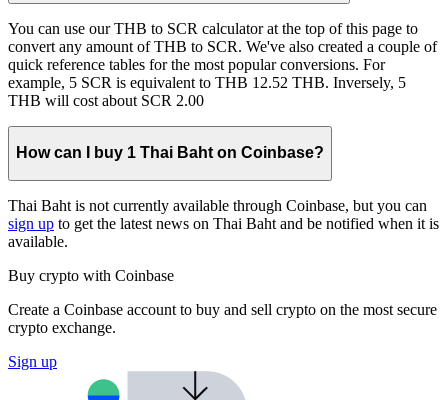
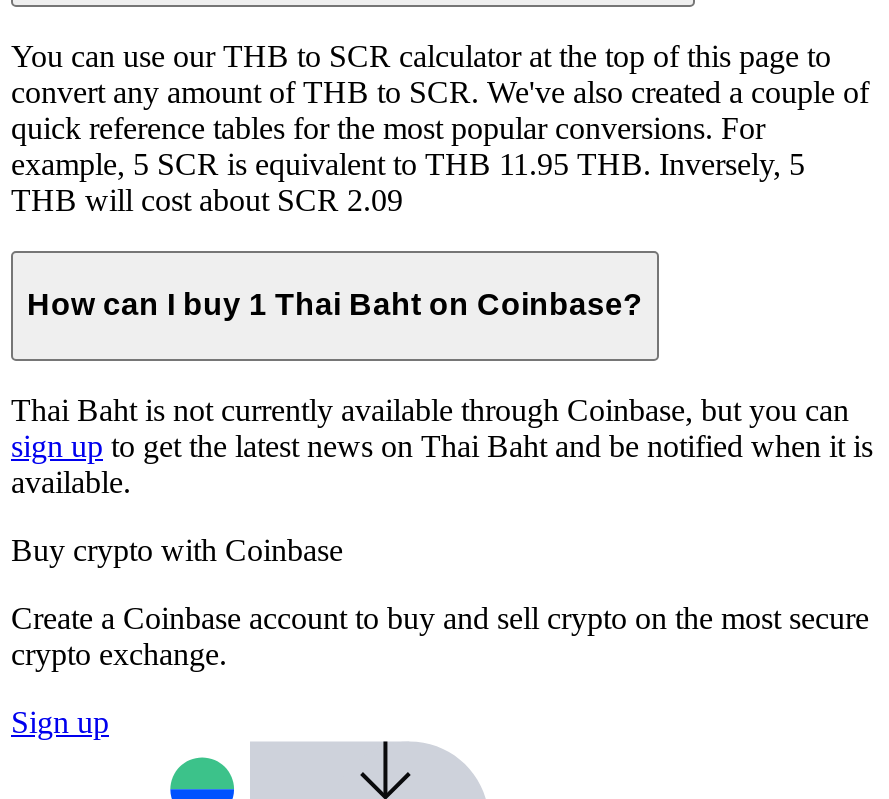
[8,74,406,91] example, 5 SCR is equivalent to THB 12.52 THB. Inversely, 5 -> [11,146,805,180] example, 5 SCR is equivalent to THB 11.95 THB. Inversely, 5
[8,92,204,109] THB will cost about SCR 2.00 -> [11,182,403,216] THB will cost about SCR 2.09

